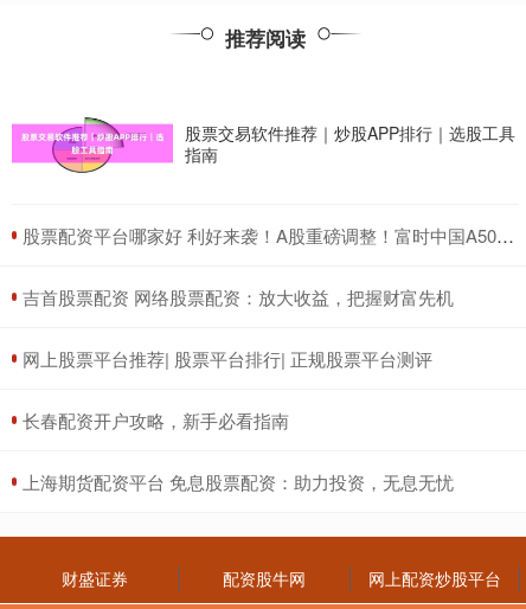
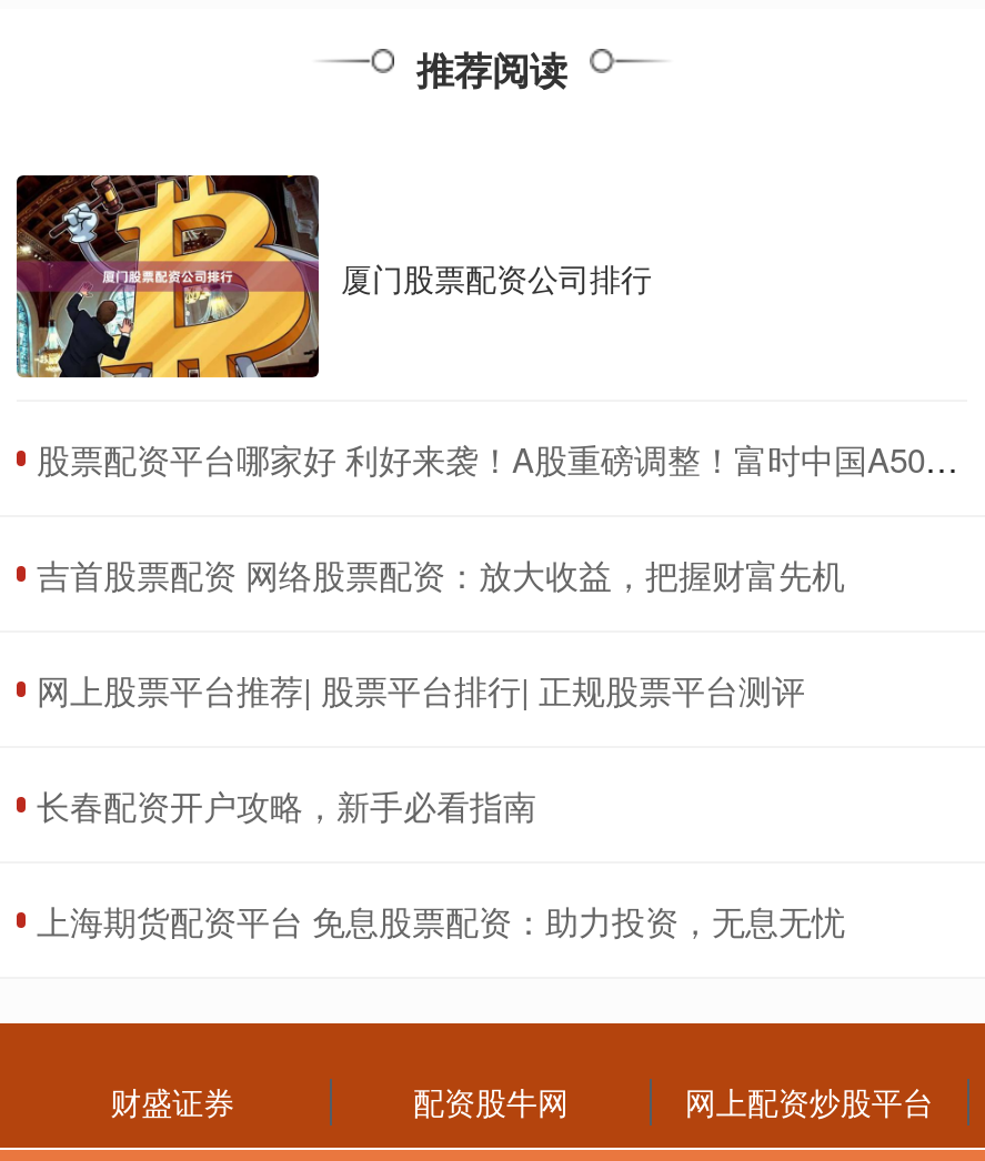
[11,95,515,192] [image] | 股票交易软件推荐｜炒股APP排行｜选股工具 | 指南 -> [14,173,652,380] [image] | 厦门股票配资公司排行

